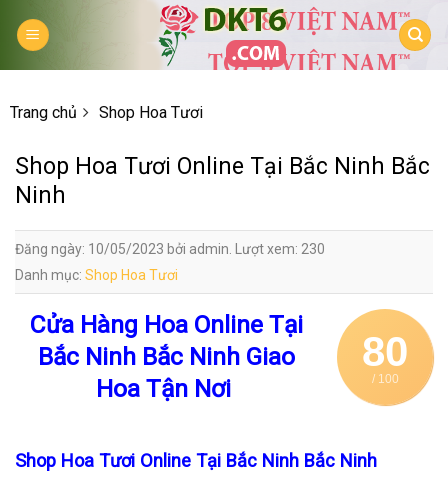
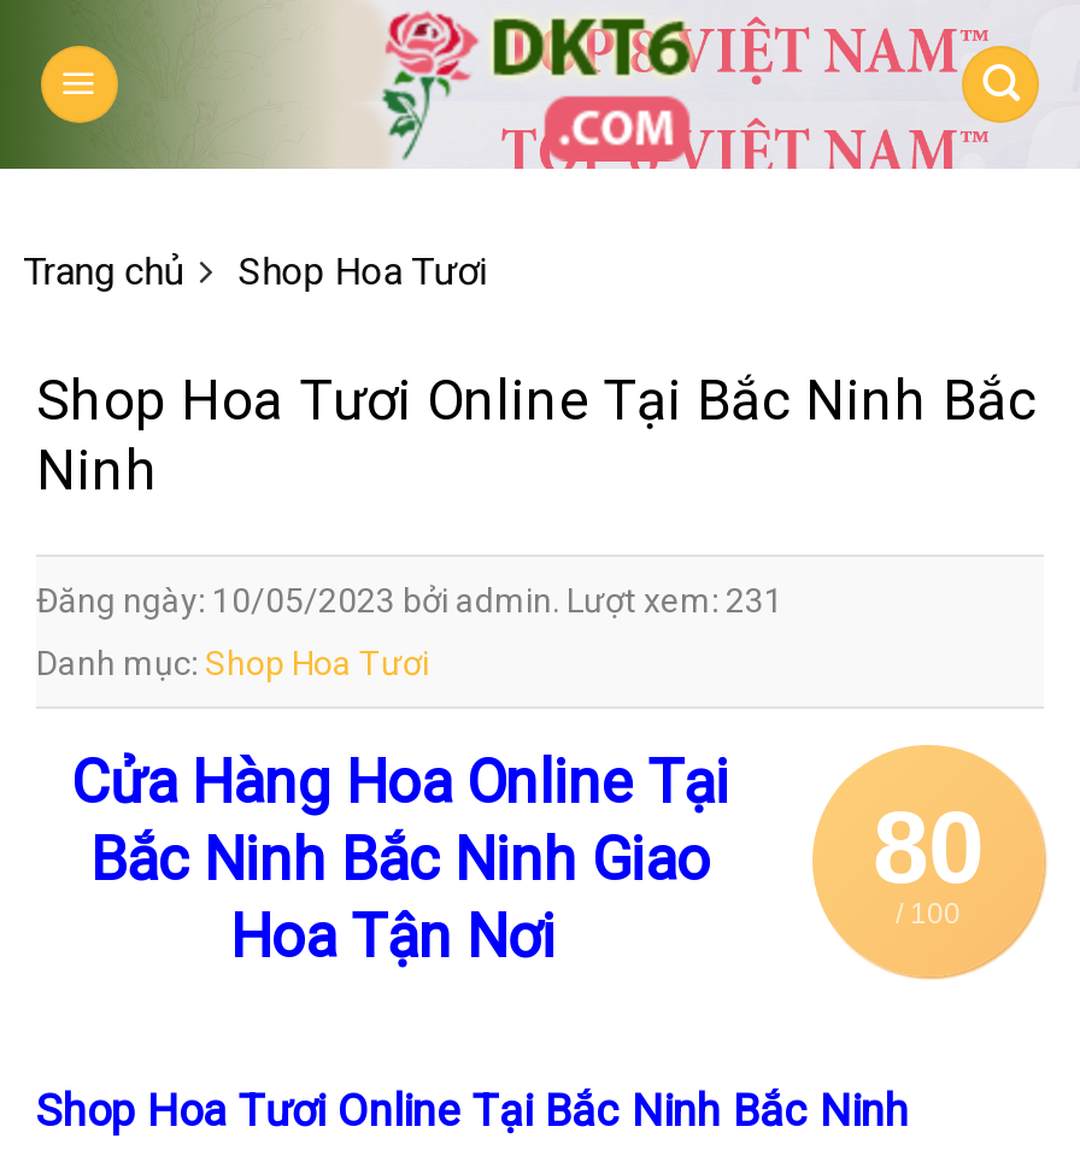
[15,241,325,257] Đăng ngày: 10/05/2023 bởi admin. Lượt xem: 230 -> [36,580,783,619] Đăng ngày: 10/05/2023 bởi admin. Lượt xem: 231

